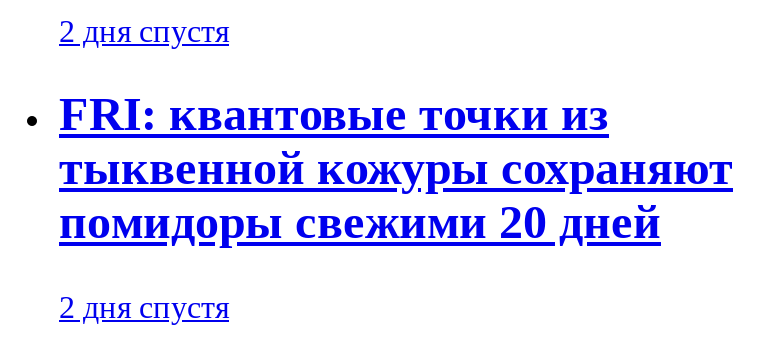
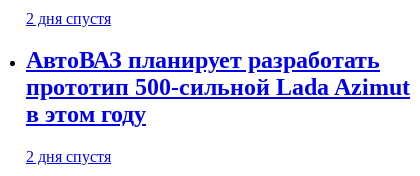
[59,89,733,249] FRI: квантовые точки из | тыквенной кожуры сохраняют | помидоры свежими 20 дней -> [26,47,410,127] АвтоВАЗ планирует разработать | прототип 500-сильной Lada Azimut | в этом году

